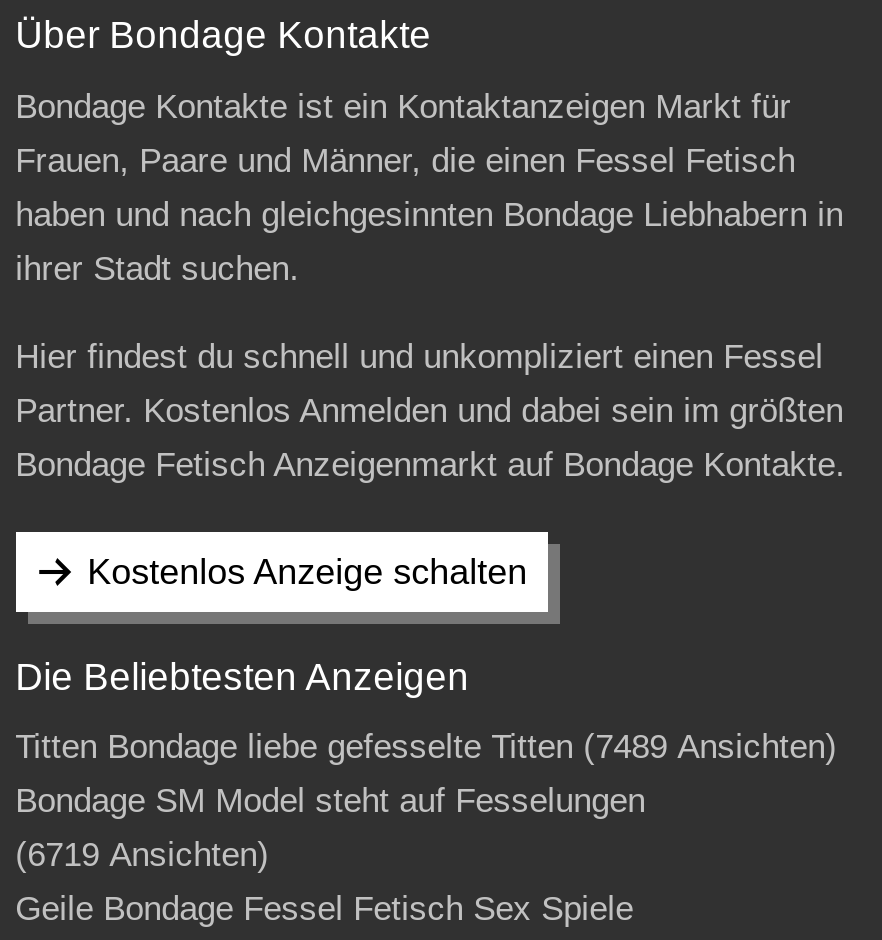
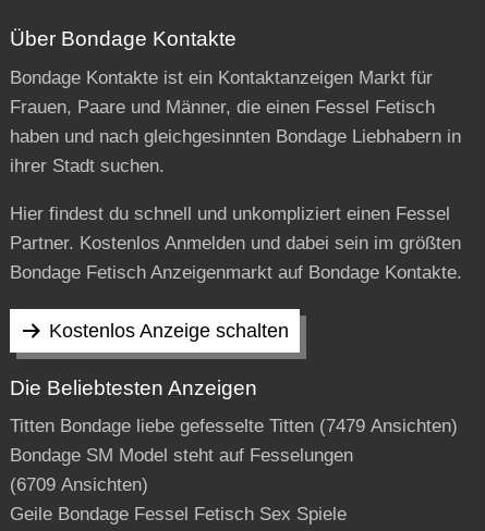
[15,729,837,767] Titten Bondage liebe gefesselte Titten (7489 Ansichten) -> [9,416,457,437] Titten Bondage liebe gefesselte Titten (7479 Ansichten)
[15,837,269,875] (6719 Ansichten) -> [9,475,148,496] (6709 Ansichten)

